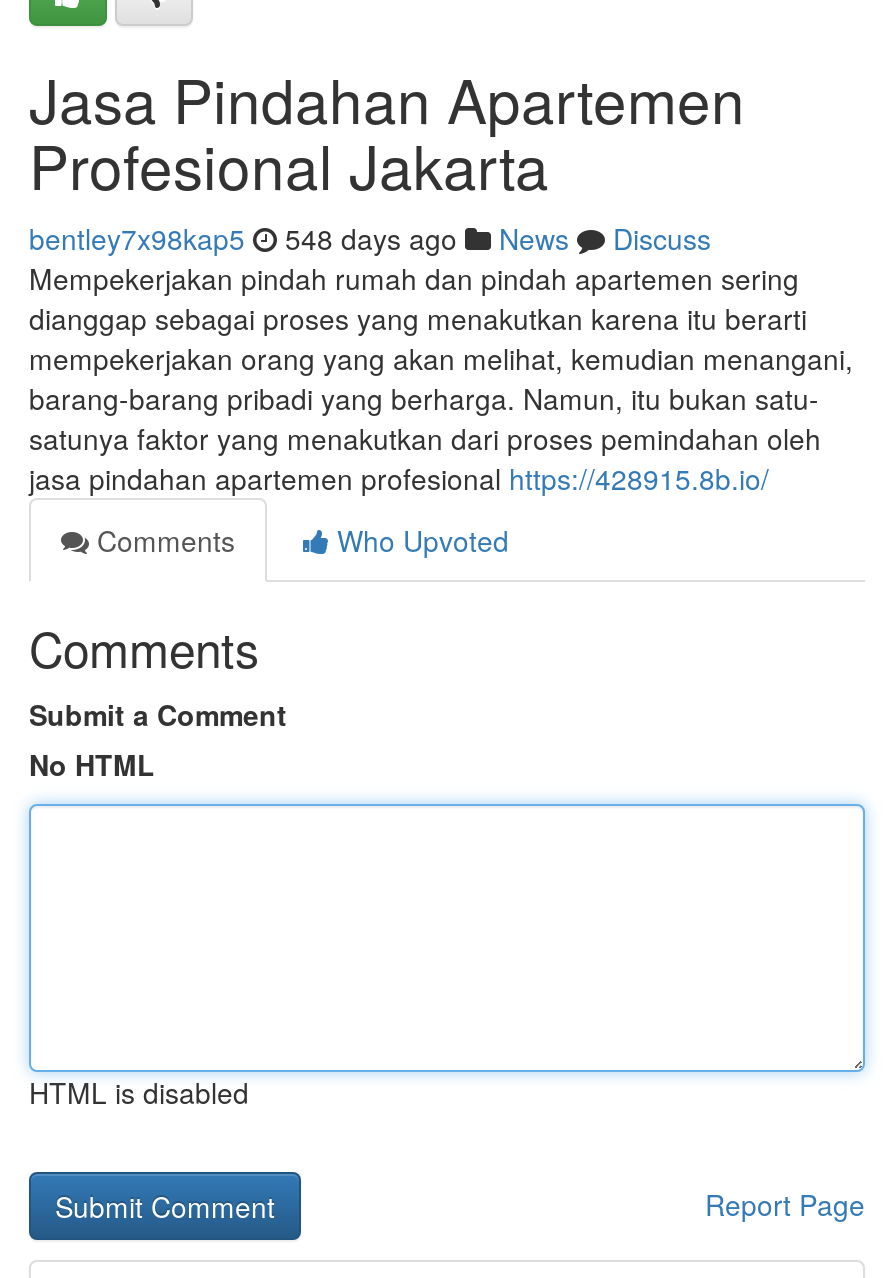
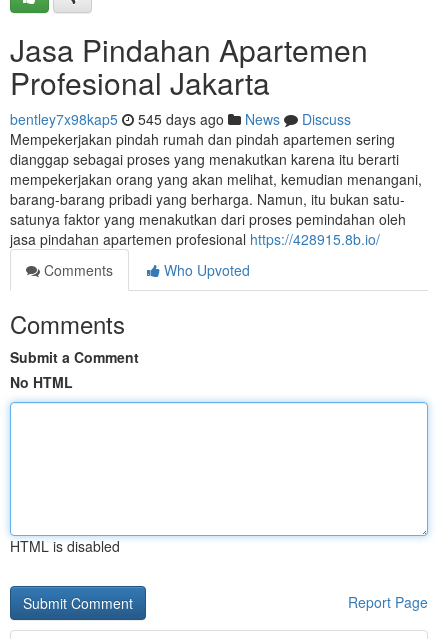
[29,218,711,258] bentley7x98kap5 548 days ago News Discuss -> [10,109,351,129] bentley7x98kap5 545 days ago News Discuss

